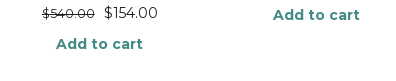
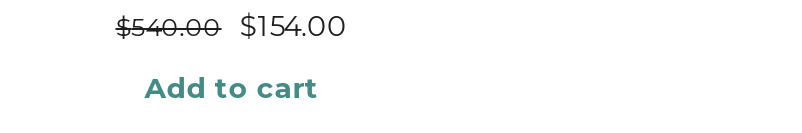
[273,6,360,24] Add to cart -> none

